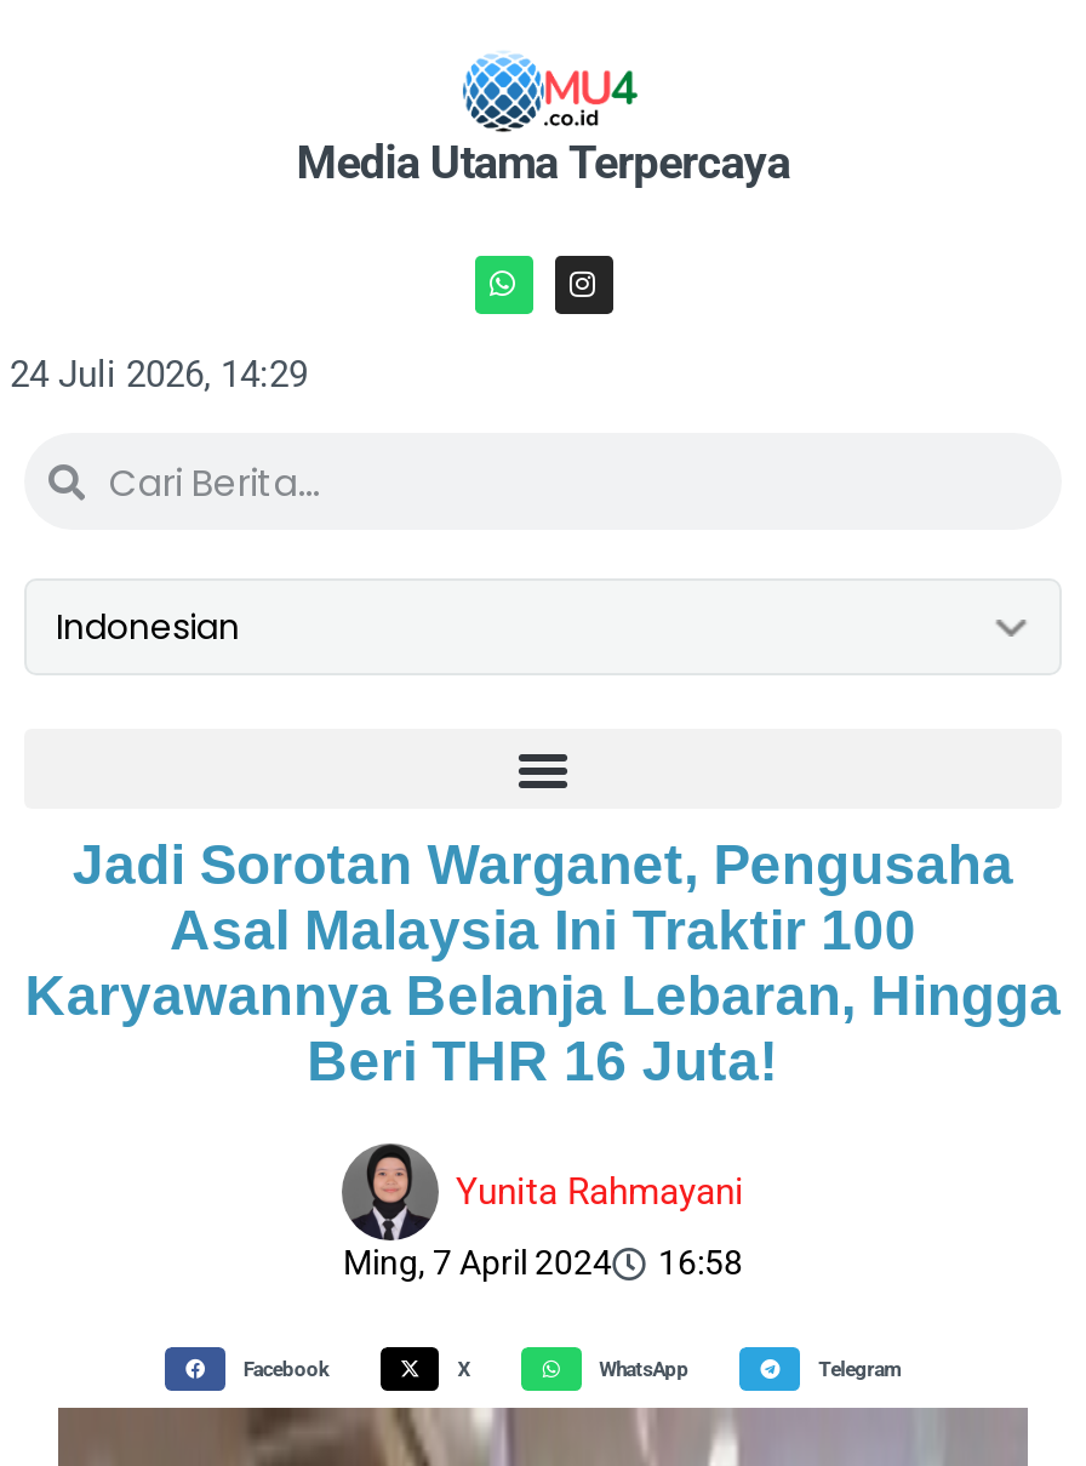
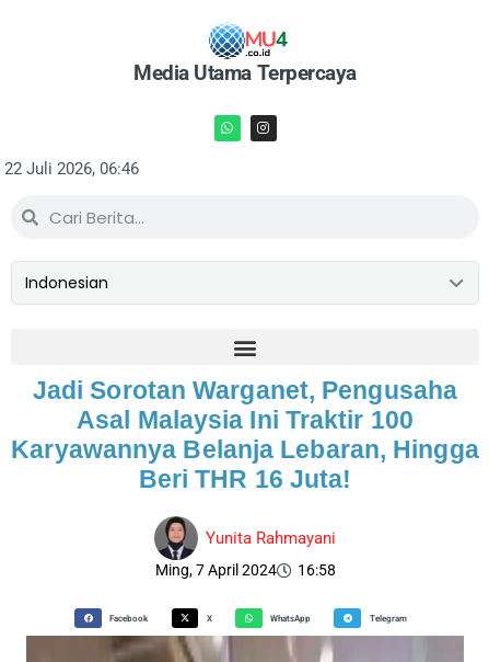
[10,353,308,397] 24 Juli 2026, 14:29 -> [4,159,139,179] 22 Juli 2026, 06:46

